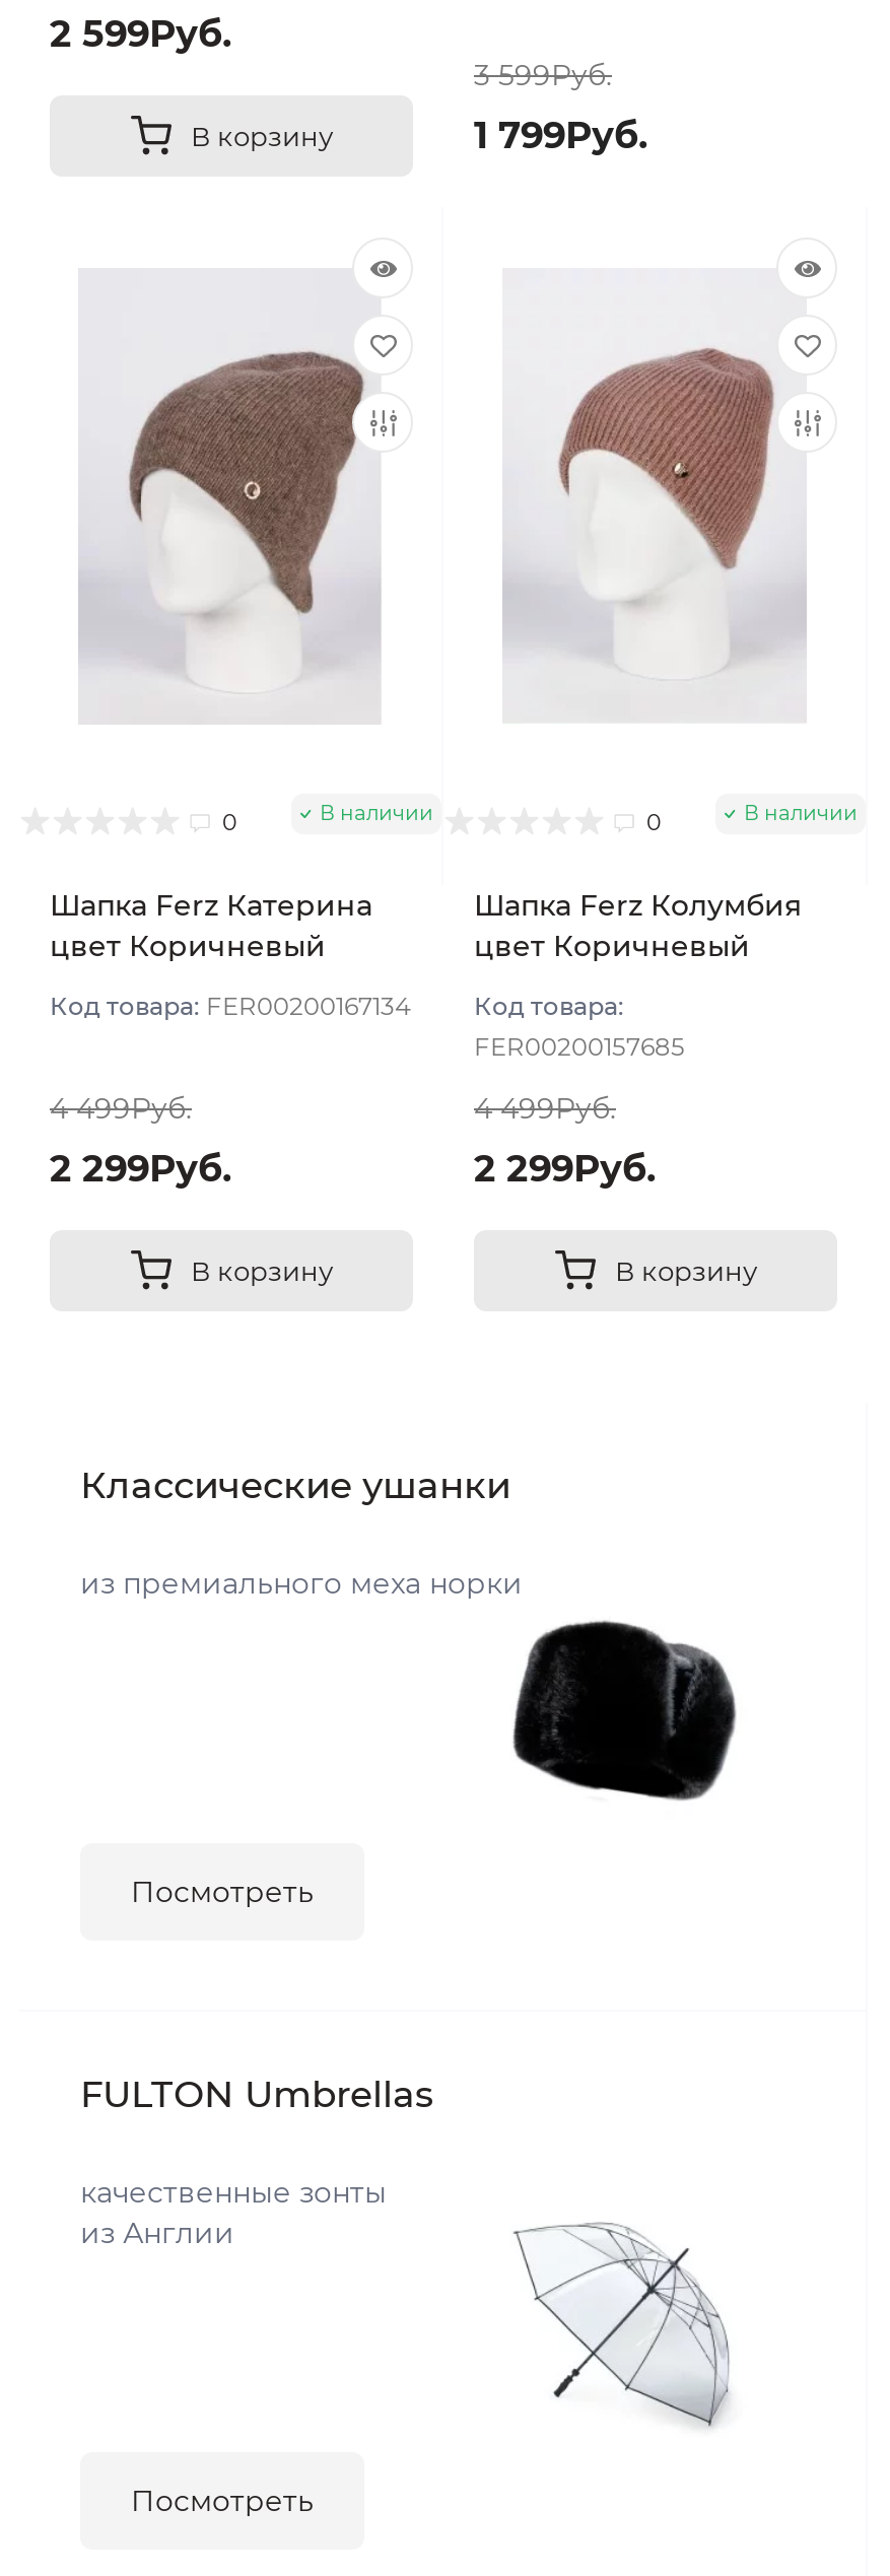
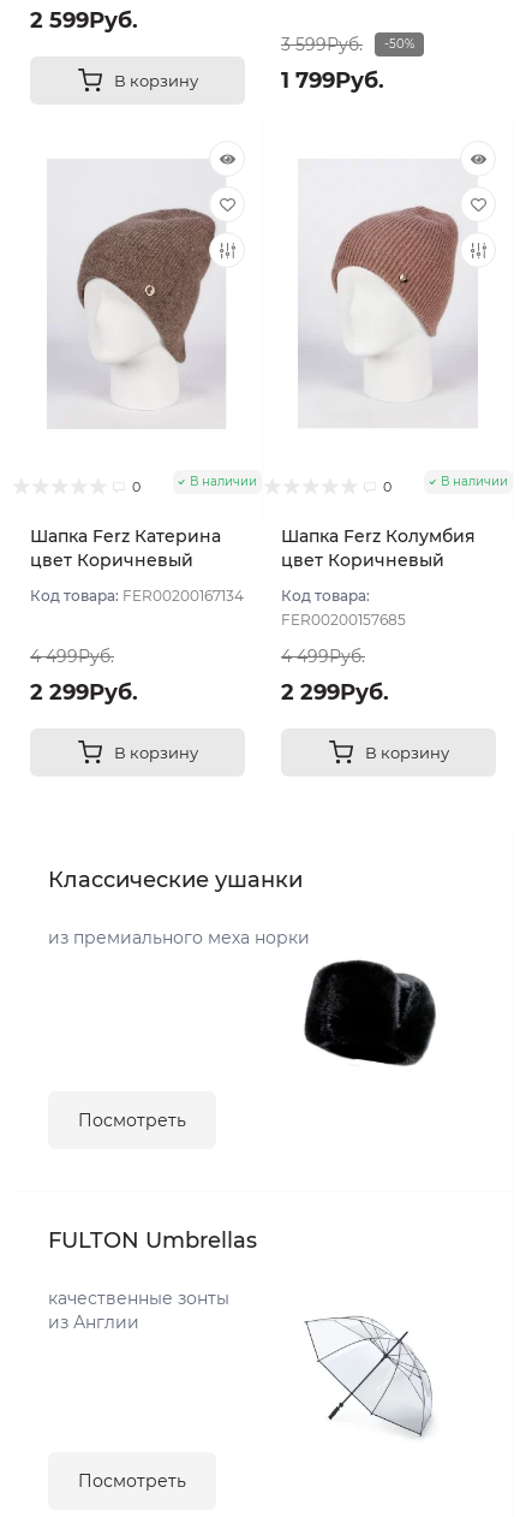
none -> [384,36,414,52] -50%

